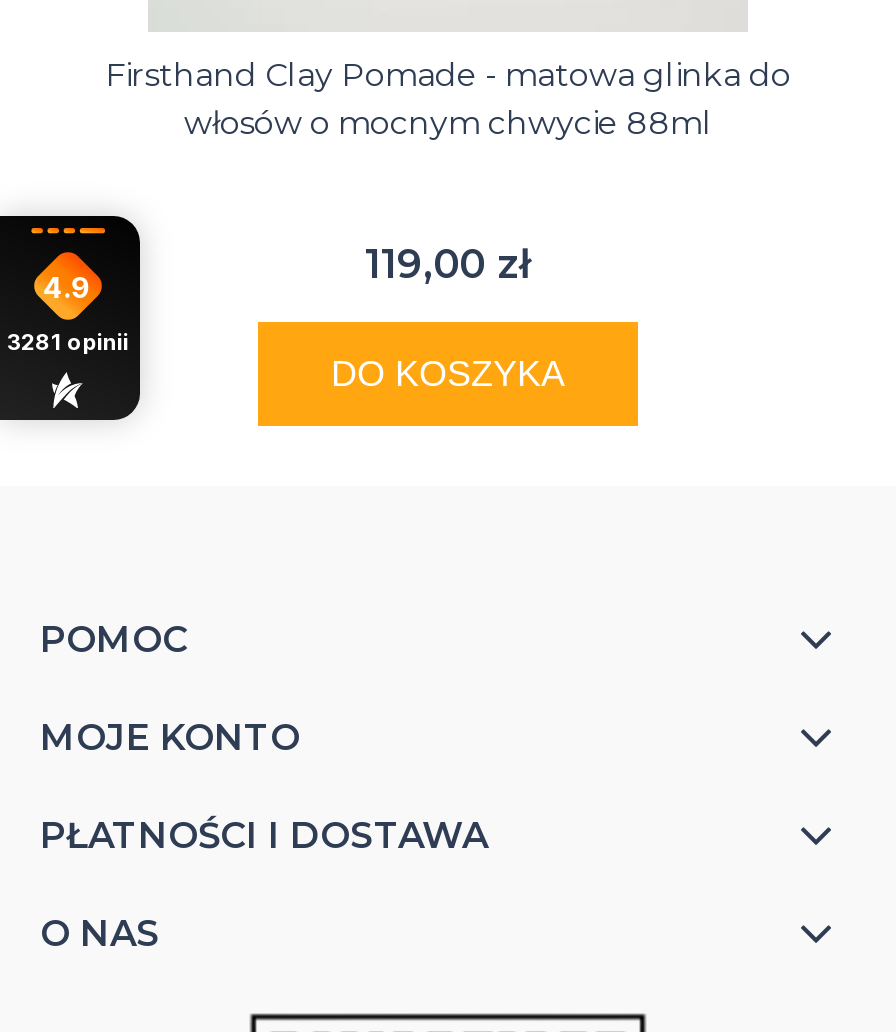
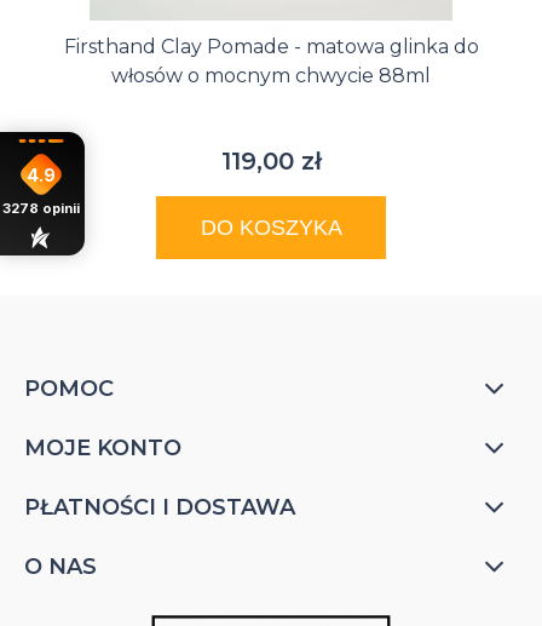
[7,329,129,357] 3281 opinii -> [2,200,80,217] 3278 opinii

